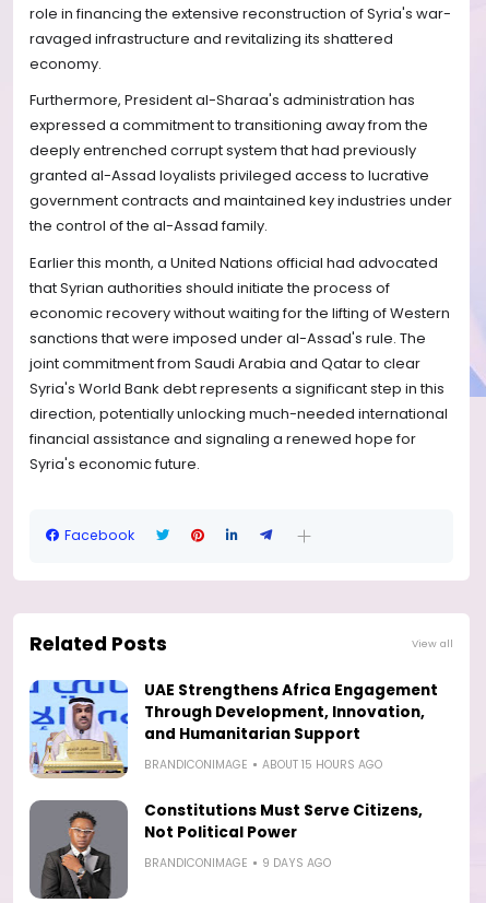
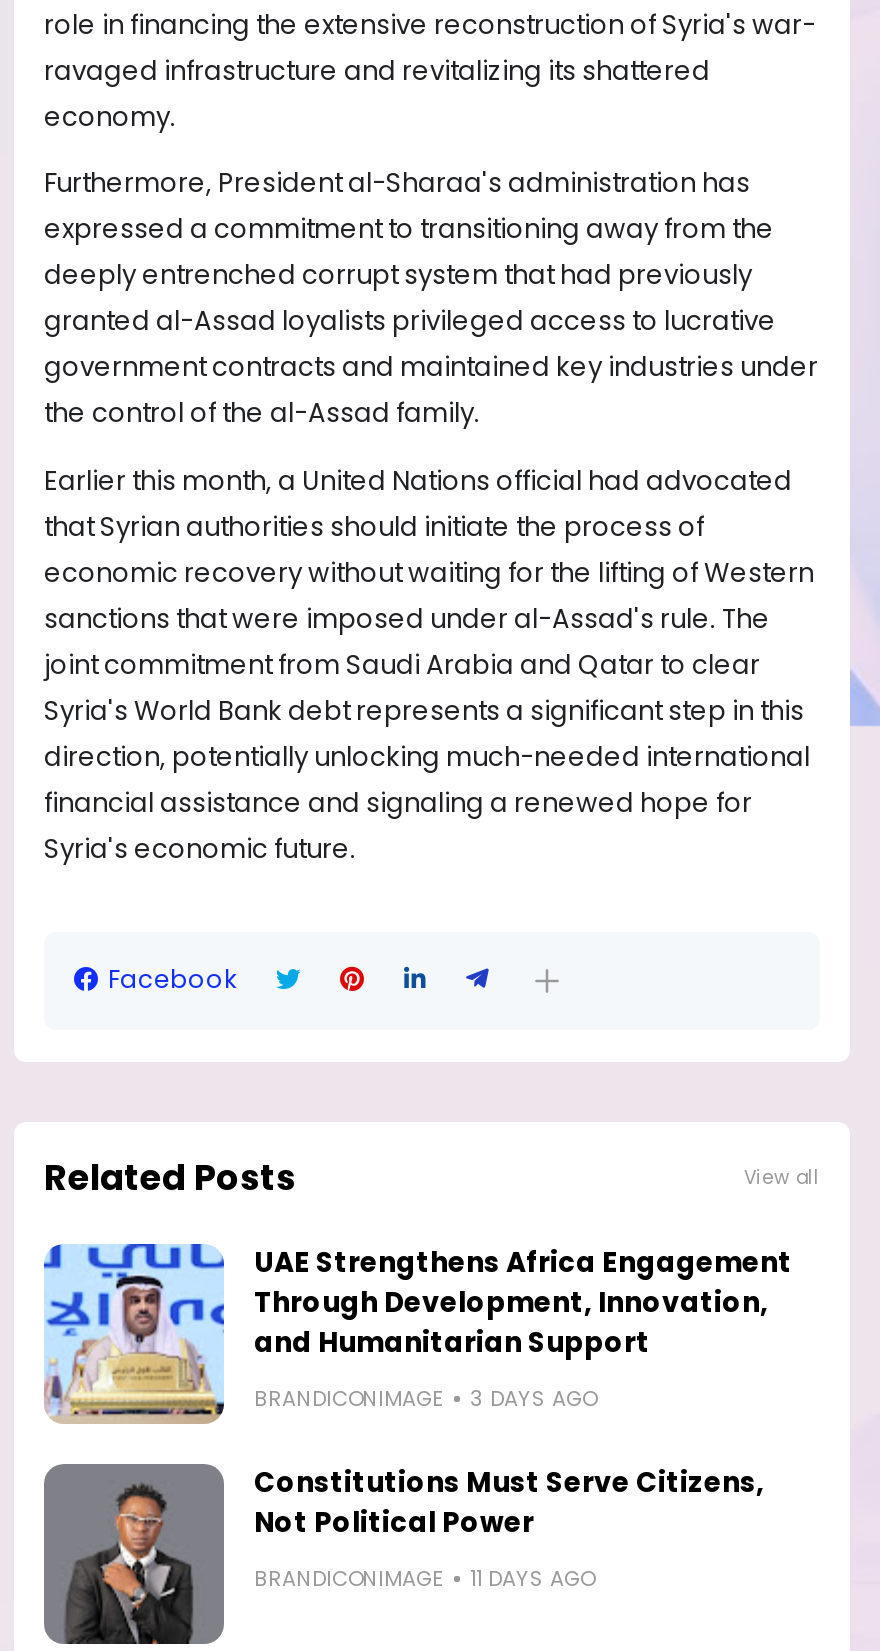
[262,756,382,773] ABOUT 15 HOURS AGO -> [470,1384,596,1414] 3 DAYS AGO
[144,855,331,871] BRANDICONIMAGE 9 DAYS AGO -> [254,1564,594,1594] BRANDICONIMAGE 11 DAYS AGO

